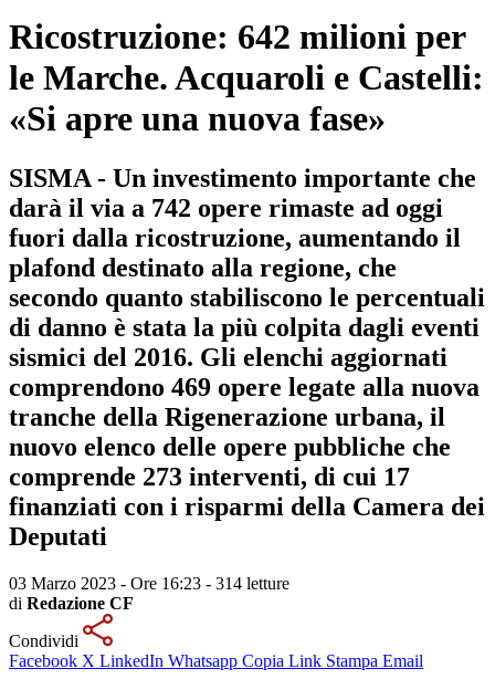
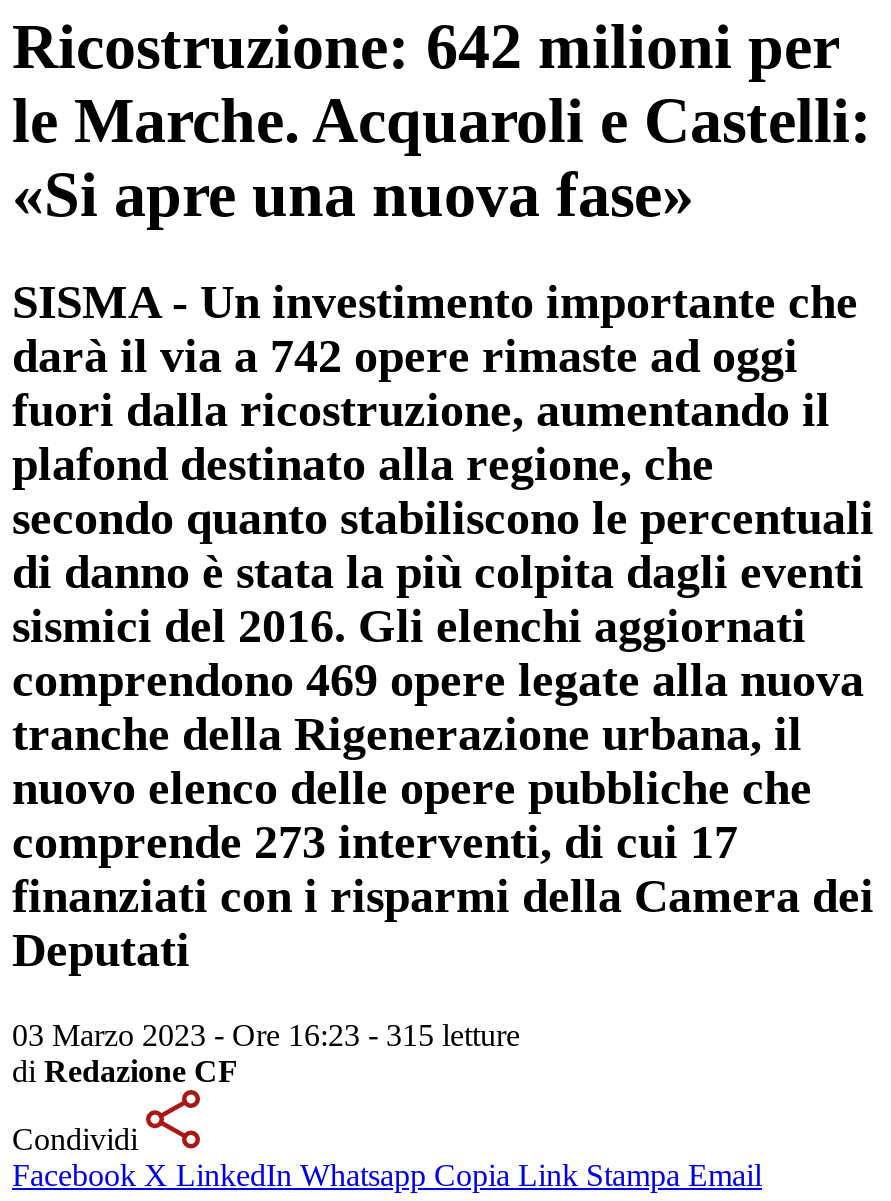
[9,574,289,593] 03 Marzo 2023 - Ore 16:23 - 314 letture -> [12,1018,520,1052] 03 Marzo 2023 - Ore 16:23 - 315 letture

